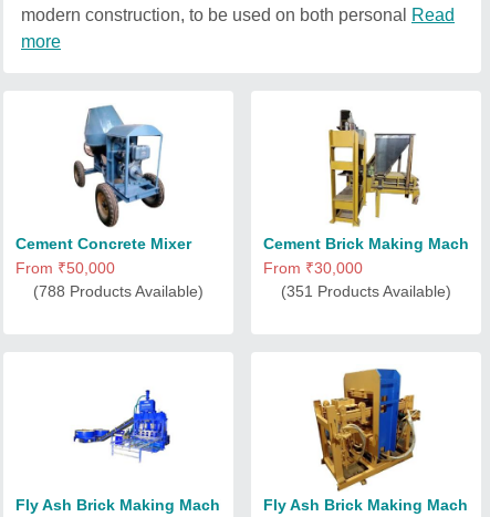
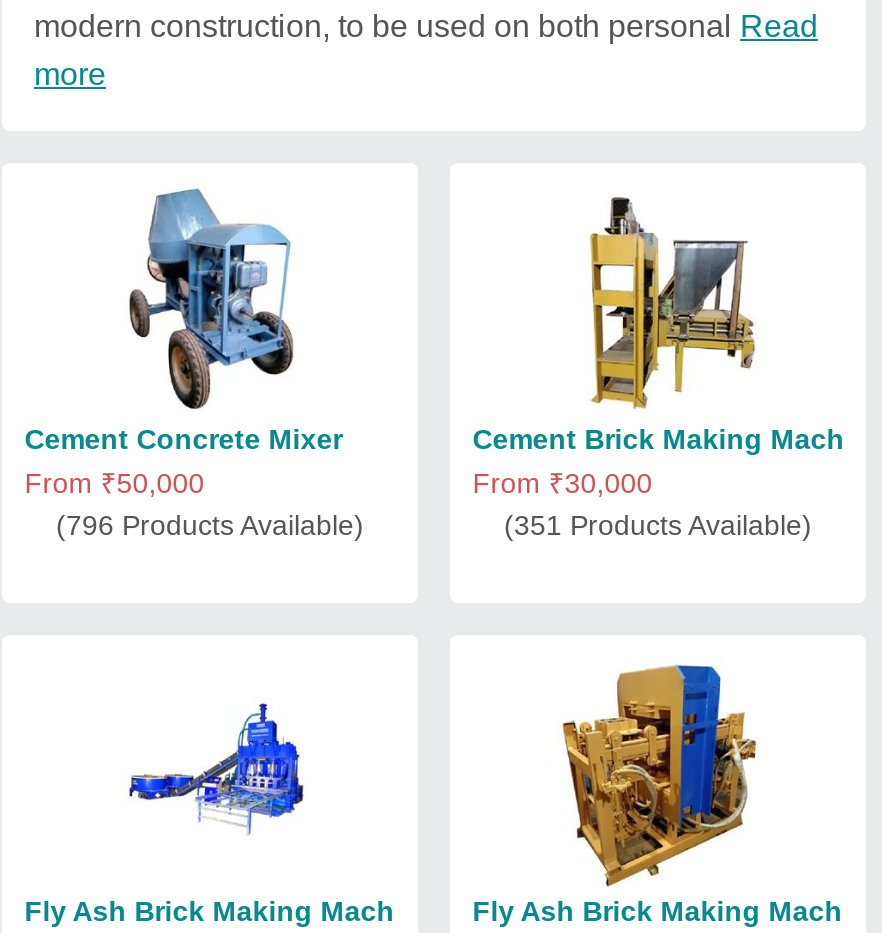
[33,283,204,300] (788 Products Available) -> [56,509,364,541] (796 Products Available)

